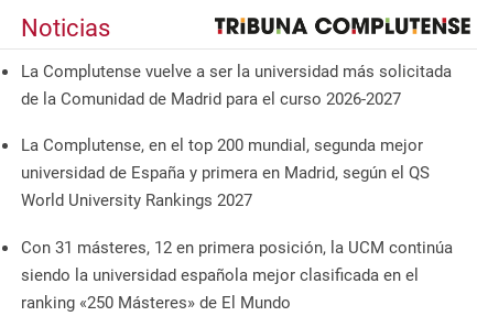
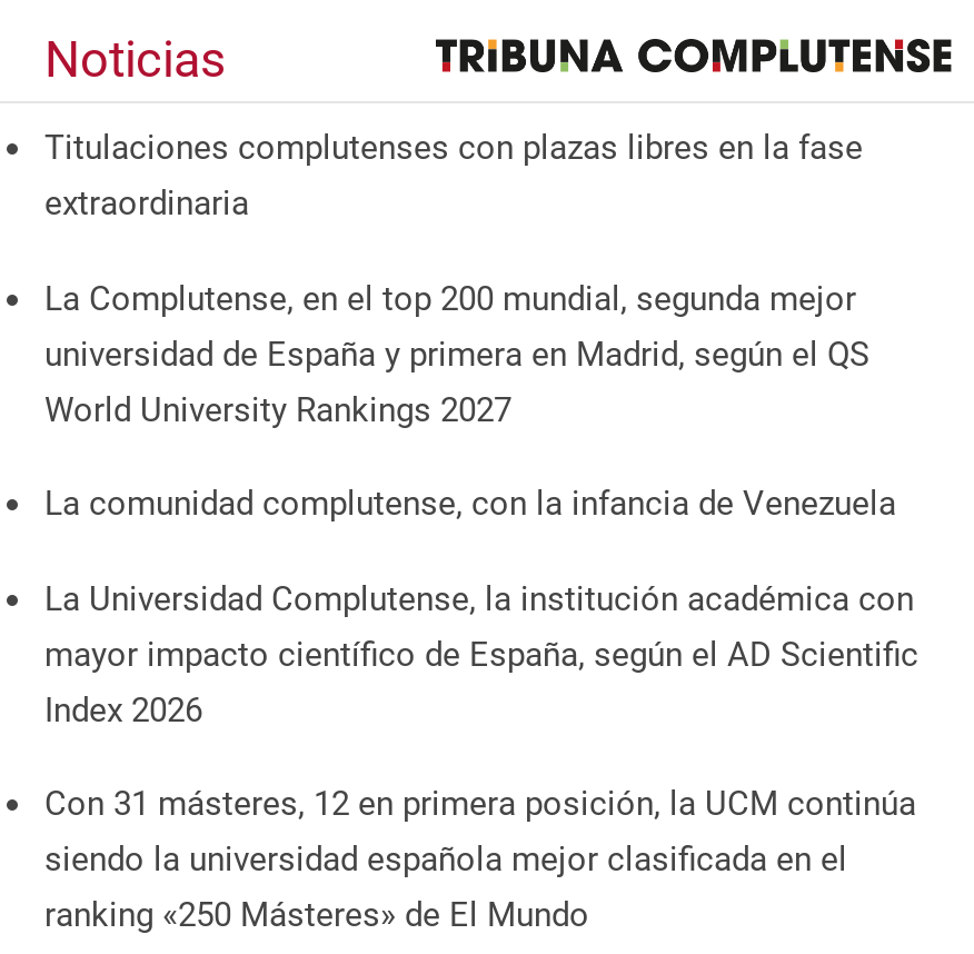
[21,61,452,109] La Complutense vuelve a ser la universidad más solicitada | de la Comunidad de Madrid para el curso 2026-2027 -> [44,127,863,223] Titulaciones complutenses con plazas libres en la fase | extraordinaria
none -> [44,484,918,730] La comunidad complutense, con la infancia de Venezuela | La Universidad Complutense, la institución académica con | mayor impacto científico de España, según el AD Scientific | Index 2026

